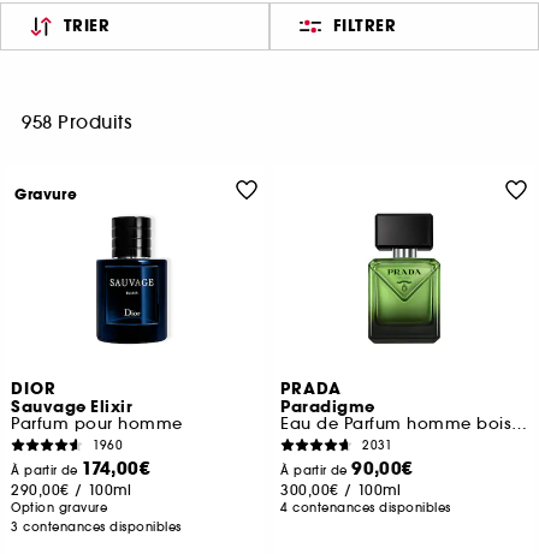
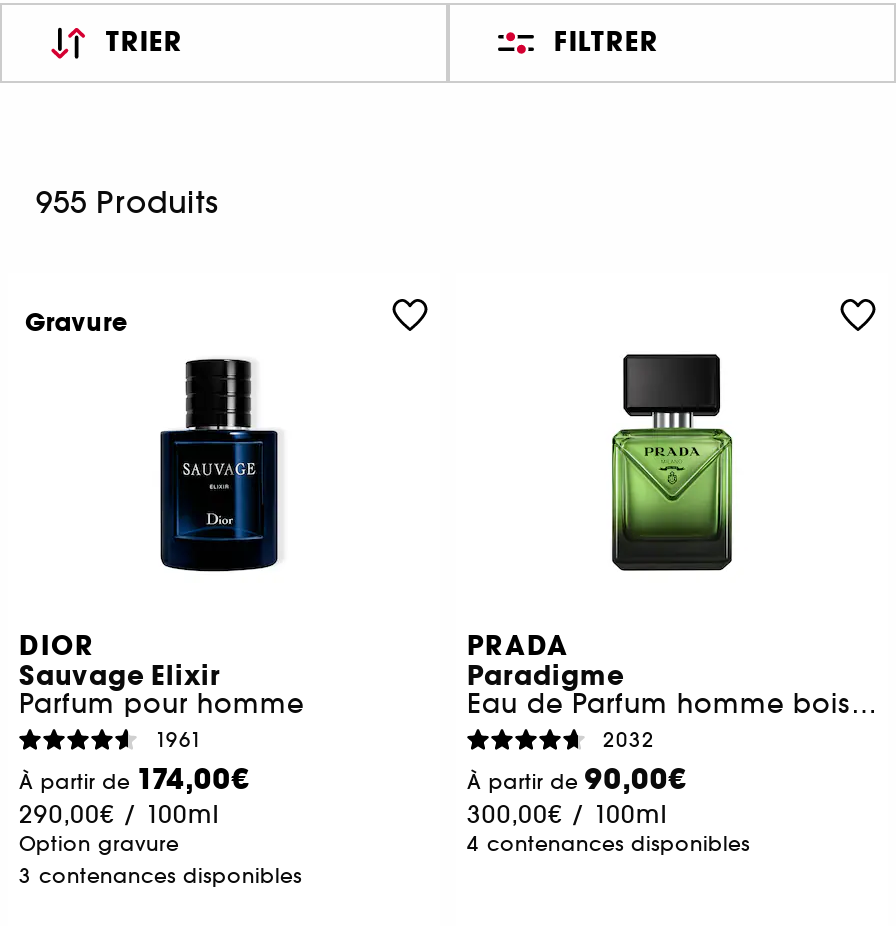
[22,111,131,133] 958 Produits -> [36,183,218,221] 955 Produits
[93,437,123,452] 1960 -> [155,726,203,752] 1961
[363,437,393,452] 2031 -> [603,726,655,752] 2032

